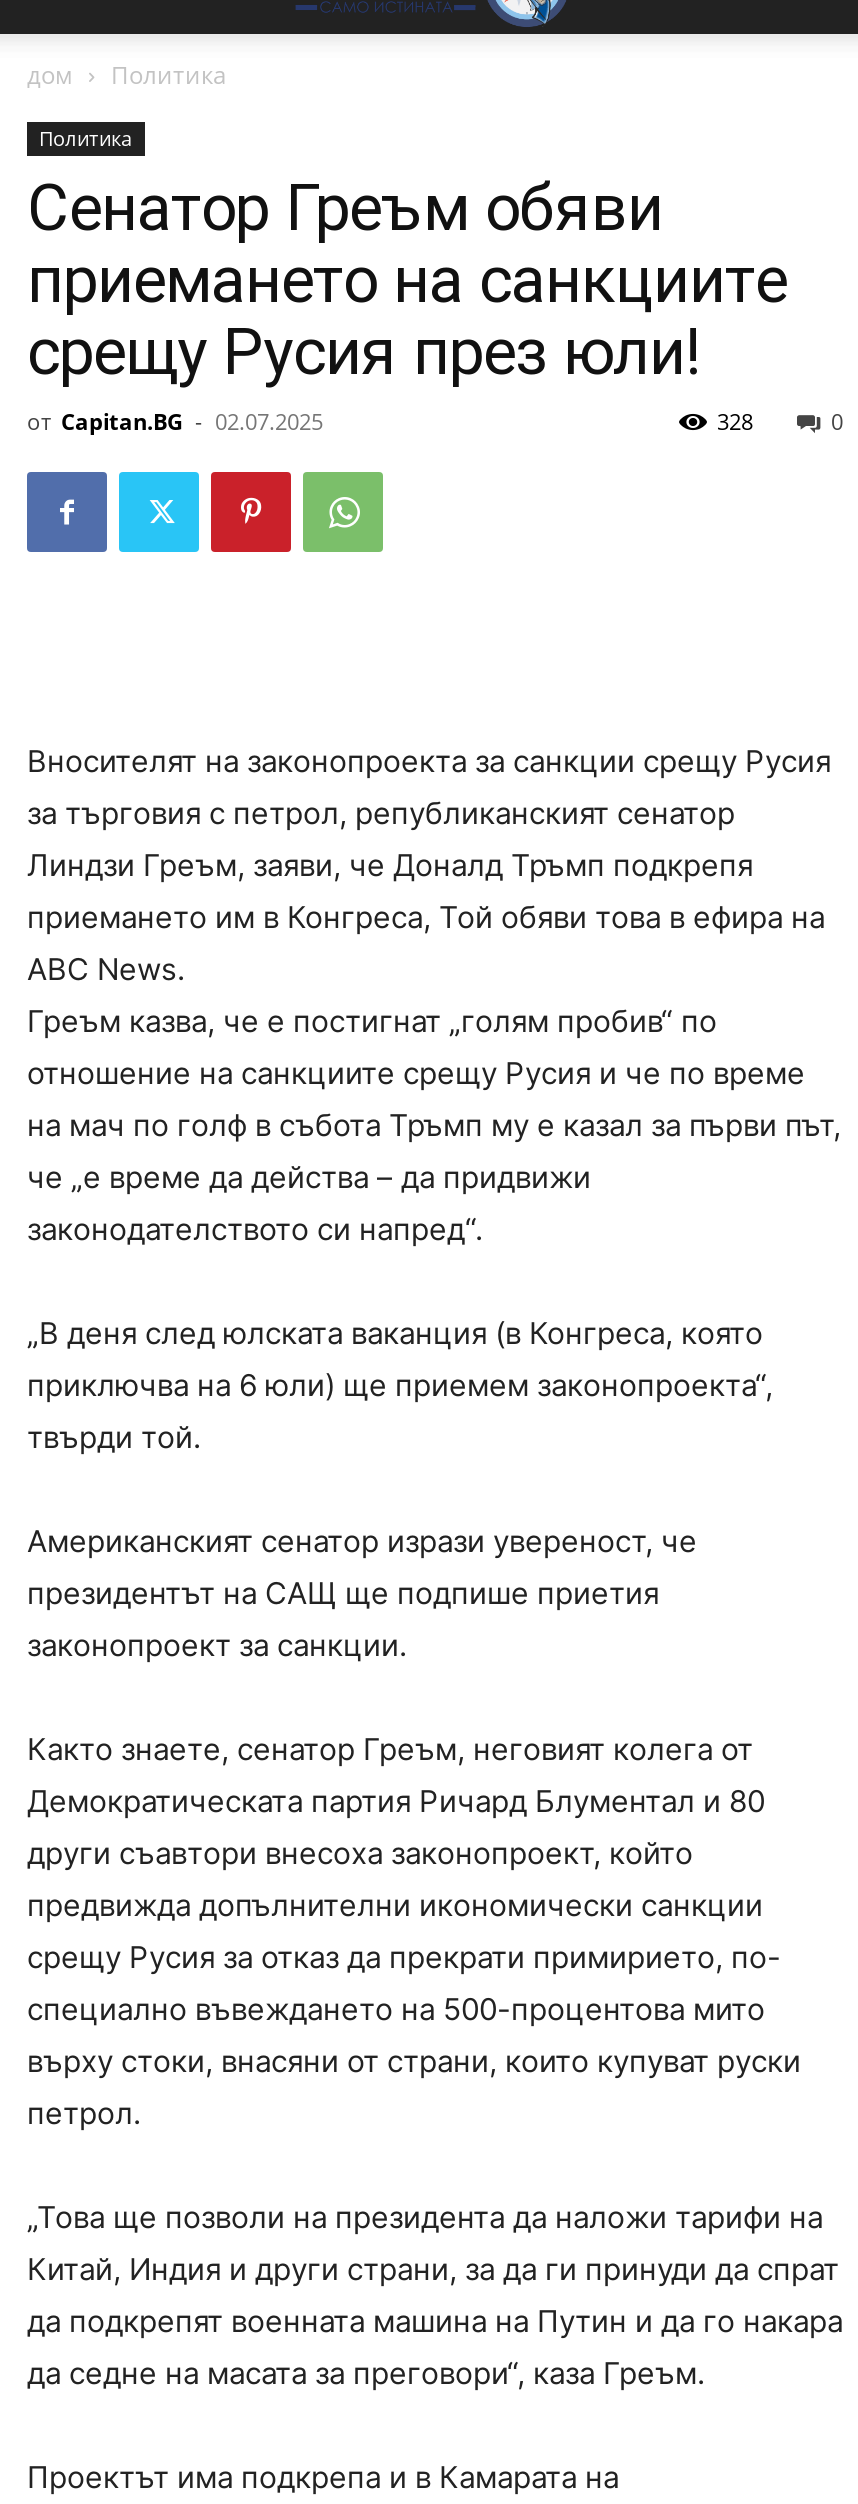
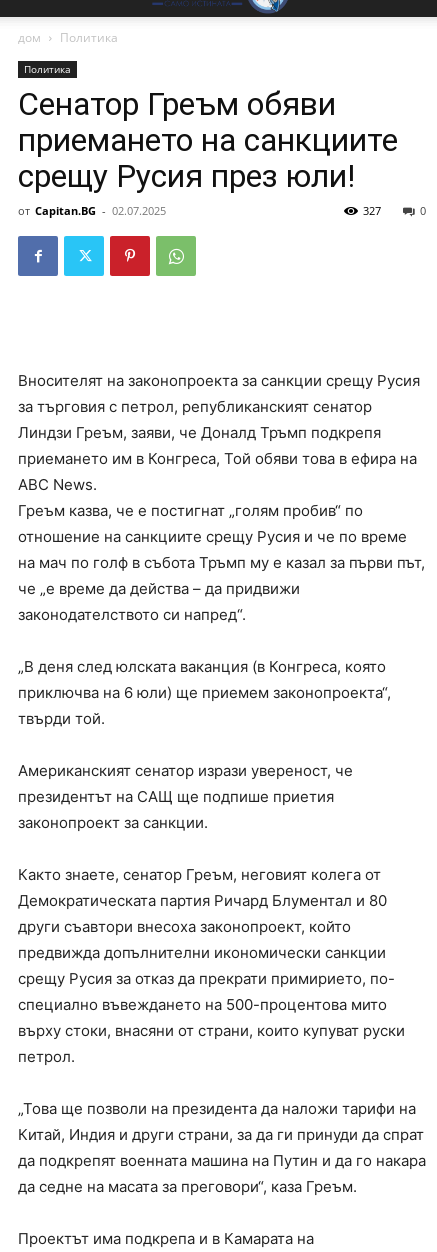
[717,406,753,436] 328 -> [363,203,381,218] 327

